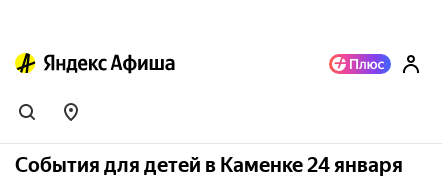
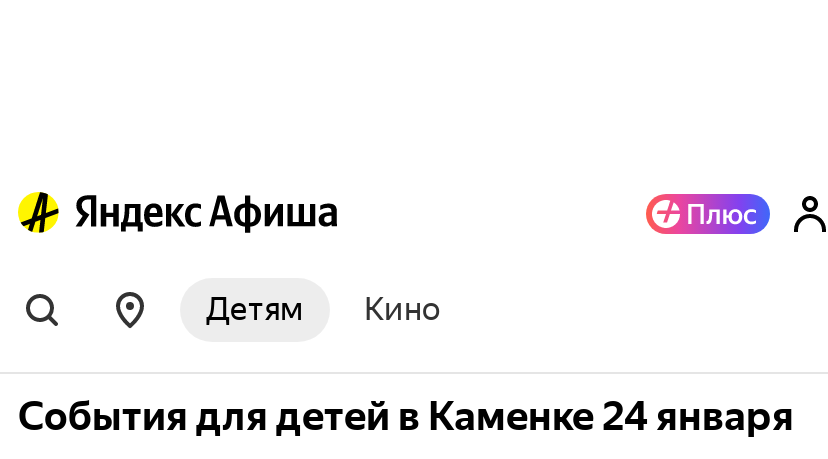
none -> [206,290,440,328] Детям | Кино

